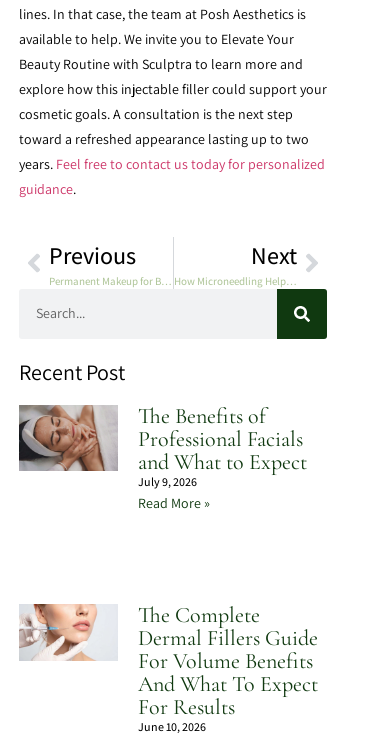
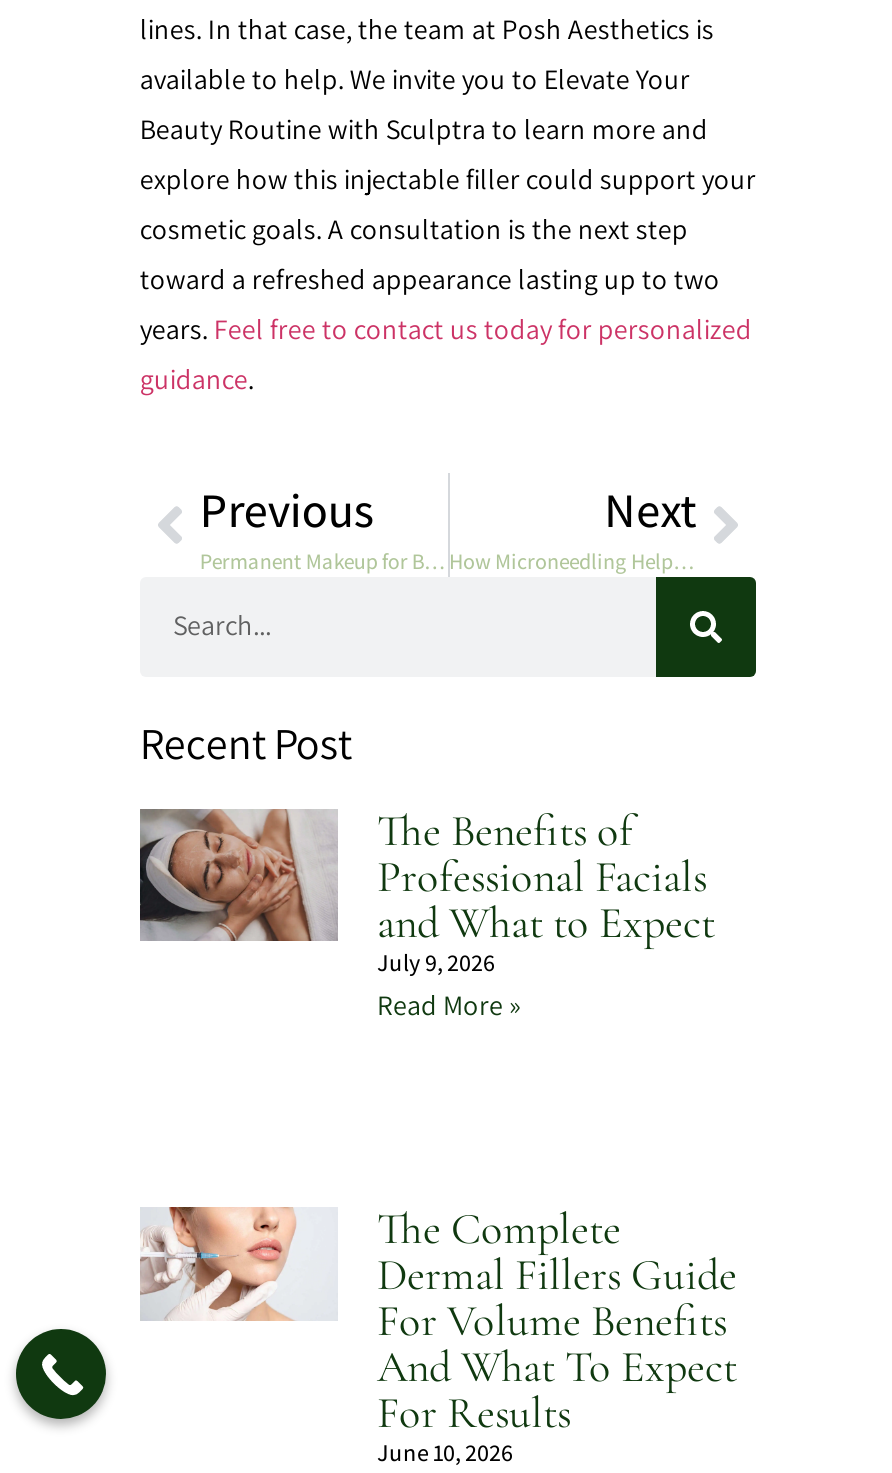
none -> [12,1327,110,1427] [image]

